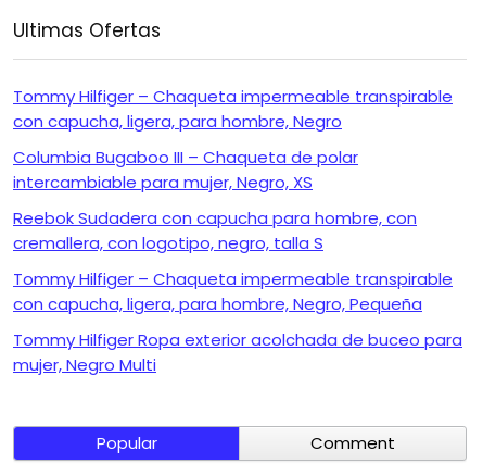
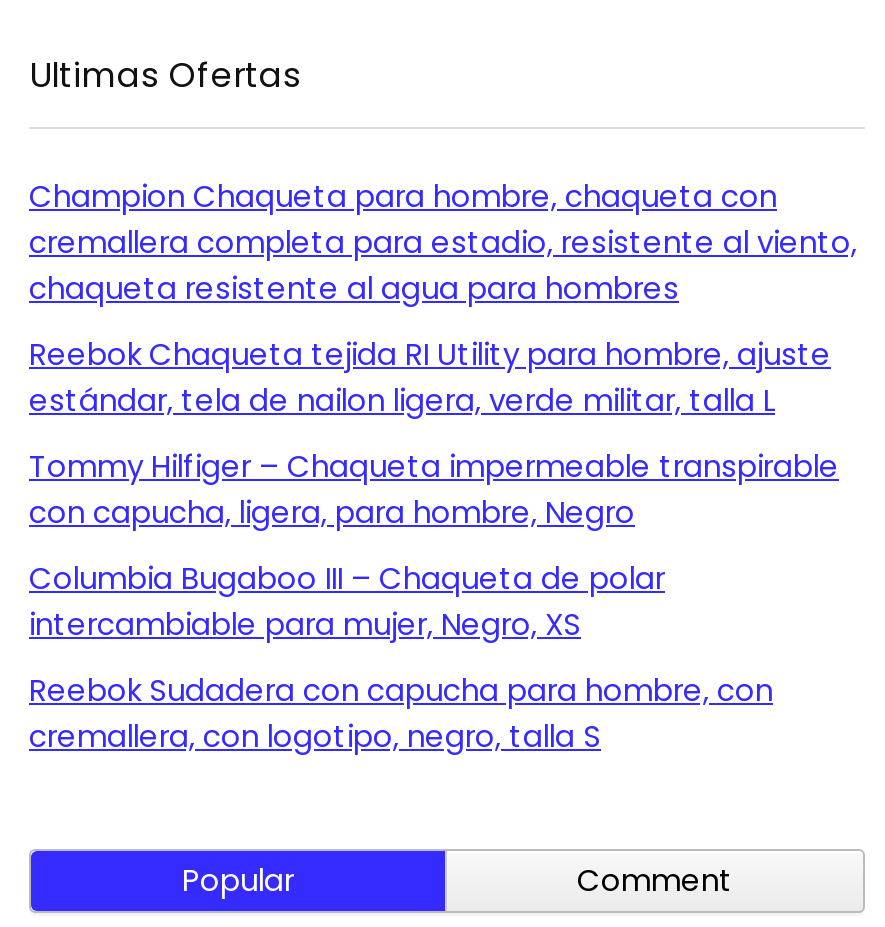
none -> [29,176,857,422] Champion Chaqueta para hombre, chaqueta con | cremallera completa para estadio, resistente al viento, | chaqueta resistente al agua para hombres | Reebok Chaqueta tejida RI Utility para hombre, ajuste | estándar, tela de nailon ligera, verde militar, talla L
moved [13,84,453,254] -> [29,446,839,758]: Tommy Hilfiger – Chaqueta impermeable transpirable | con capucha, ligera, para hombre, Negro | Columbia Bugaboo III – Chaqueta de polar | intercambiable para mujer, Negro, XS | Reebok Sudadera con capucha para hombre, con | cremallera, con logotipo, negro, talla S
[13,267,462,376] Tommy Hilfiger – Chaqueta impermeable transpirable | con capucha, ligera, para hombre, Negro, Pequeña | Tommy Hilfiger Ropa exterior acolchada de buceo para | mujer, Negro Multi -> none

